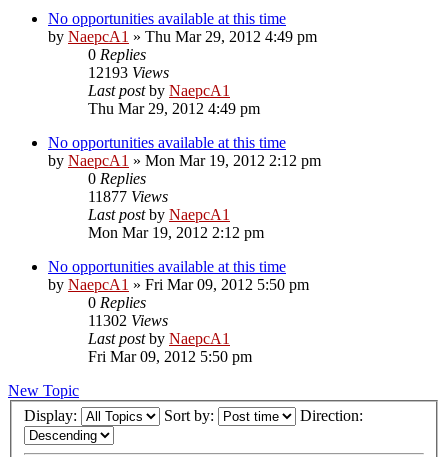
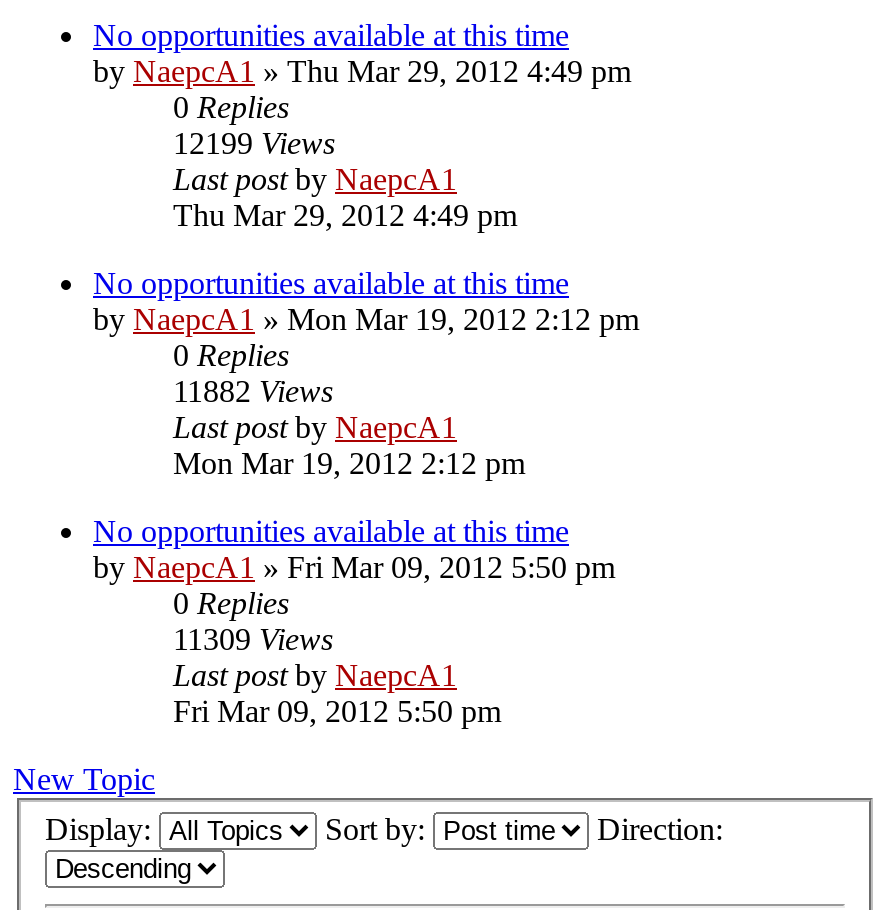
[88,64,169,81] 12193 Views -> [173,125,335,159] 12199 Views
[88,188,168,205] 11877 Views -> [173,373,333,407] 11882 Views
[88,312,168,329] 11302 Views -> [173,621,333,655] 11309 Views

